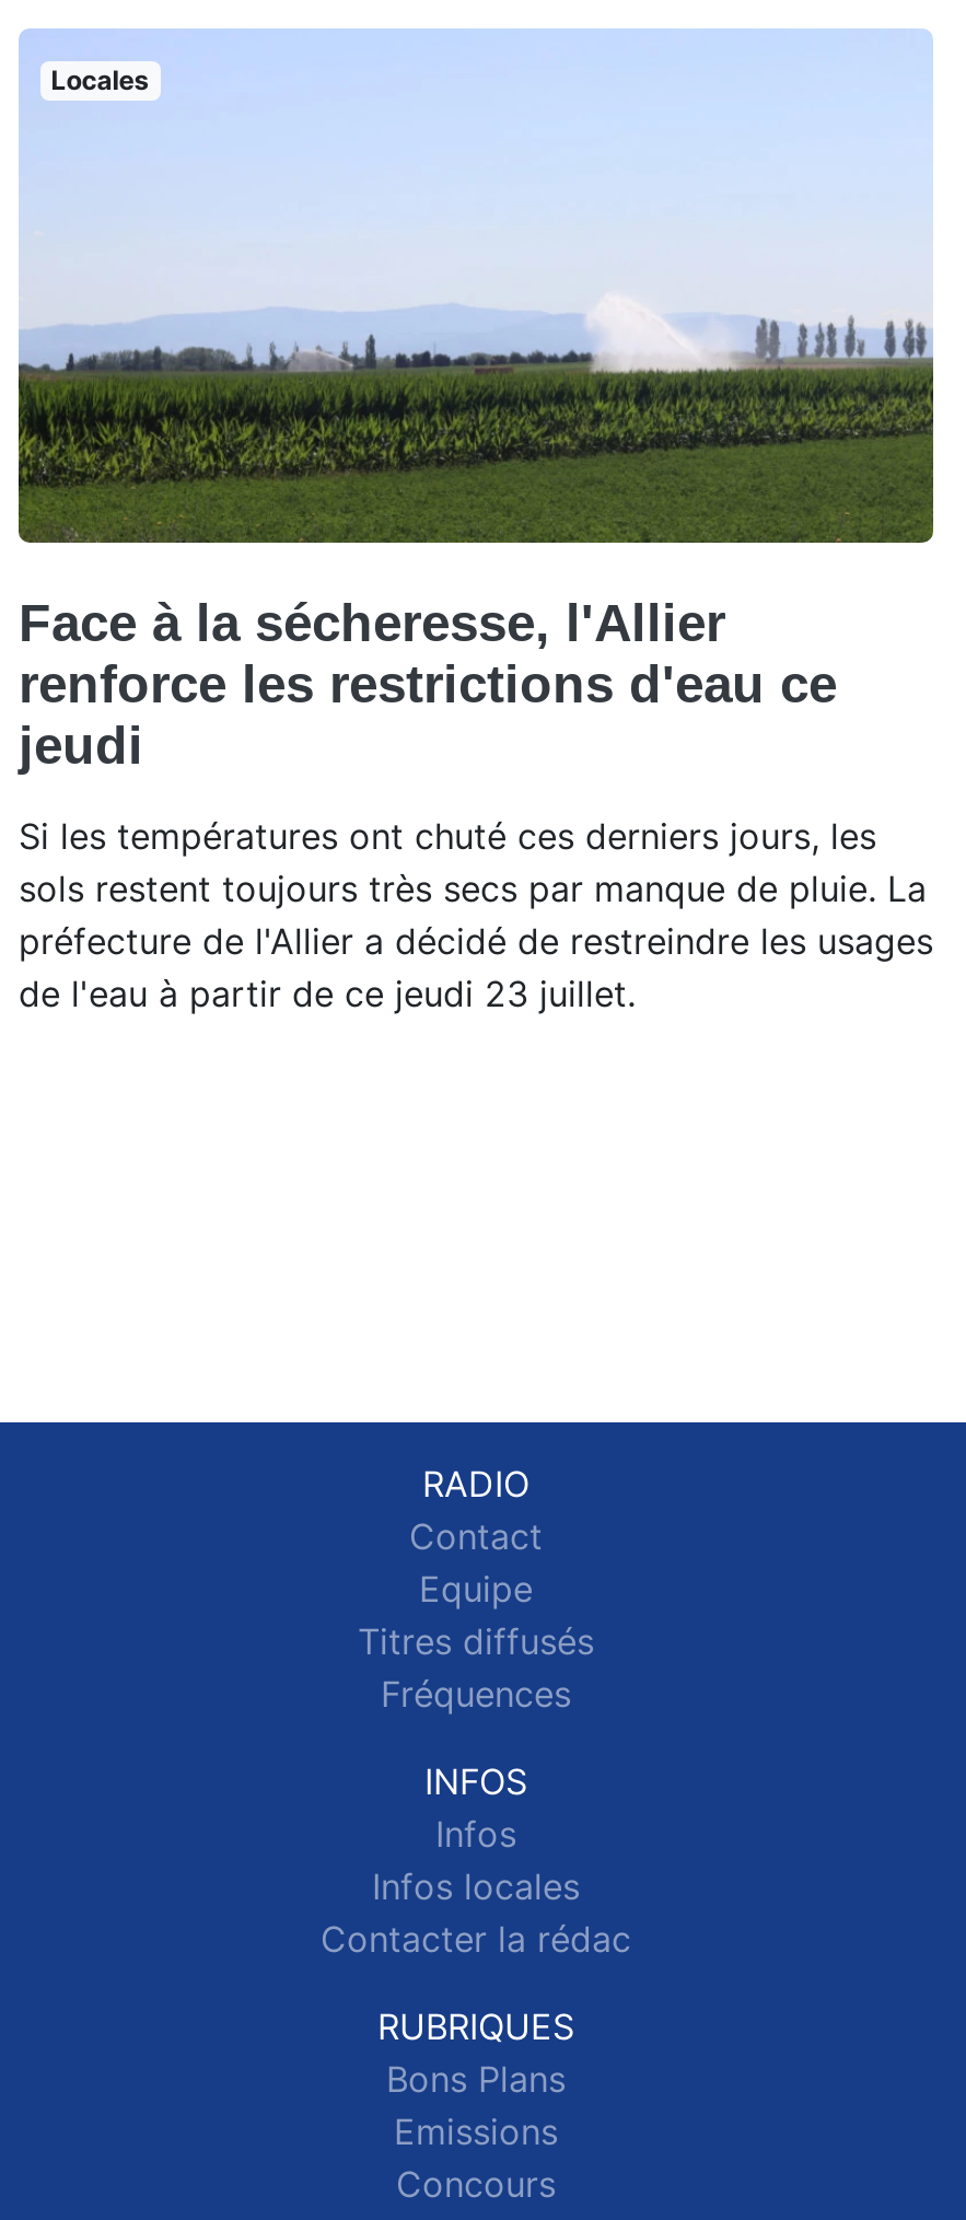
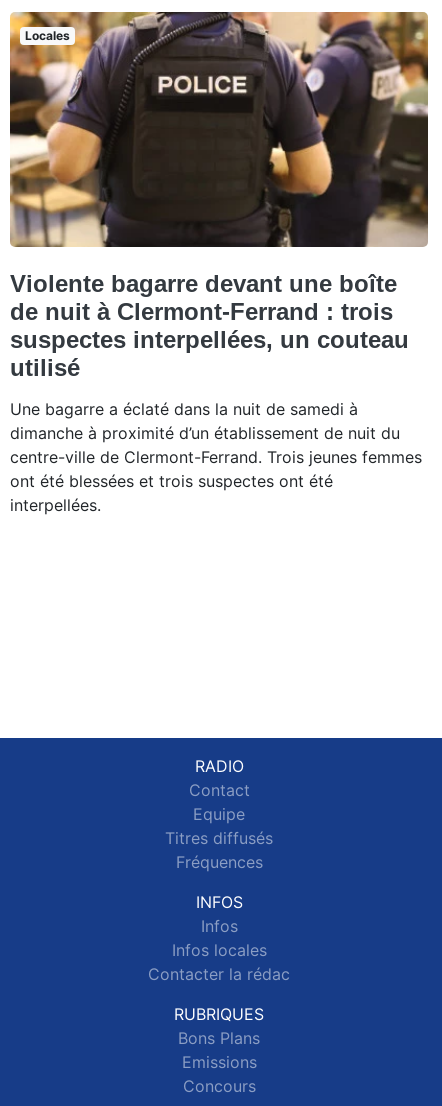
[16,28,935,775] [image] | Face à la sécheresse, l'Allier | renforce les restrictions d'eau ce | jeudi -> [9,11,429,381] [image] | Violente bagarre devant une boîte | de nuit à Clermont-Ferrand : trois | suspectes interpellées, un couteau | utilisé
[19,814,933,1015] Si les températures ont chuté ces derniers jours, les | sols restent toujours très secs par manque de pluie. La | préfecture de l'Allier a décidé de restreindre les usages | de l'eau à partir de ce jeudi 23 juillet. -> [10,399,422,515] Une bagarre a éclaté dans la nuit de samedi à | dimanche à proximité d’un établissement de nuit du | centre-ville de Clermont-Ferrand. Trois jeunes femmes | ont été blessées et trois suspectes ont été | interpellées.

